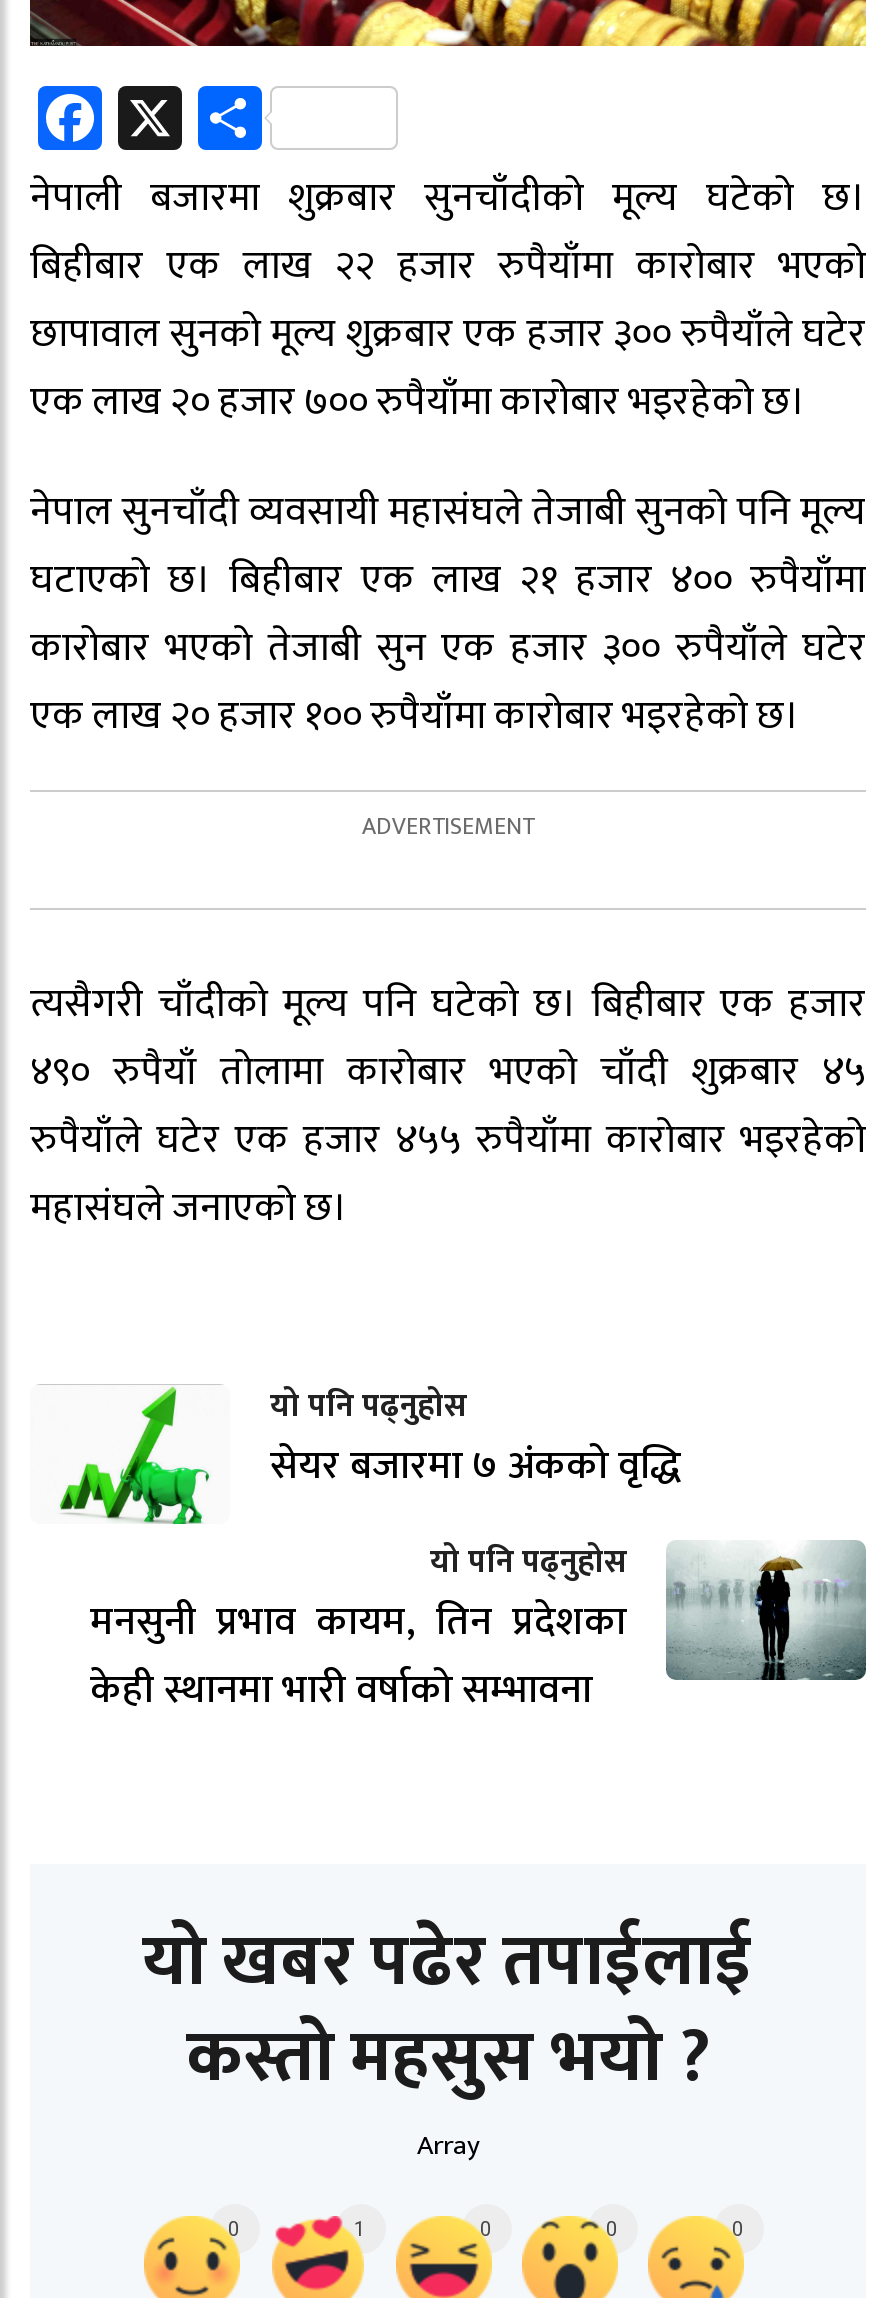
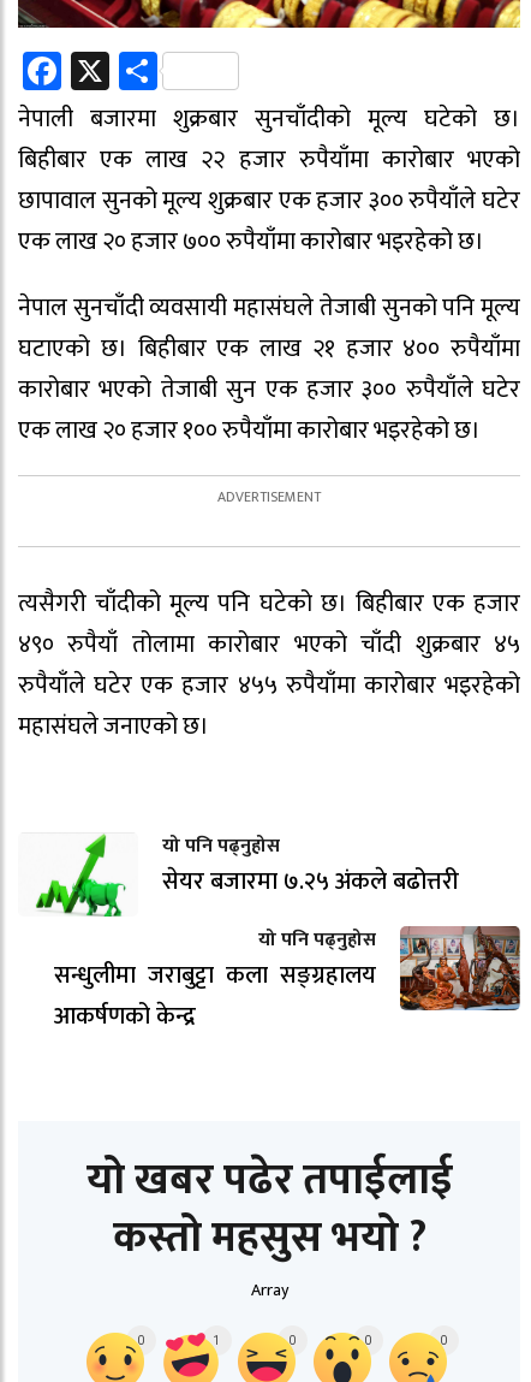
[270,1432,680,1500] सेयर बजारमा ७ अंकको वृद्धि -> [162,861,459,902] सेयर बजारमा ७.२५ अंकले बढोत्तरी
[90,1540,866,1724] [image] | मनसुनी प्रभाव कायम, तिन प्रदेशका | केही स्थानमा भारी वर्षाको सम्भावना -> [54,925,520,1037] [image] | सन्धुलीमा जराबुट्टा कला सङ्ग्रहालय | आकर्षणको केन्द्र

